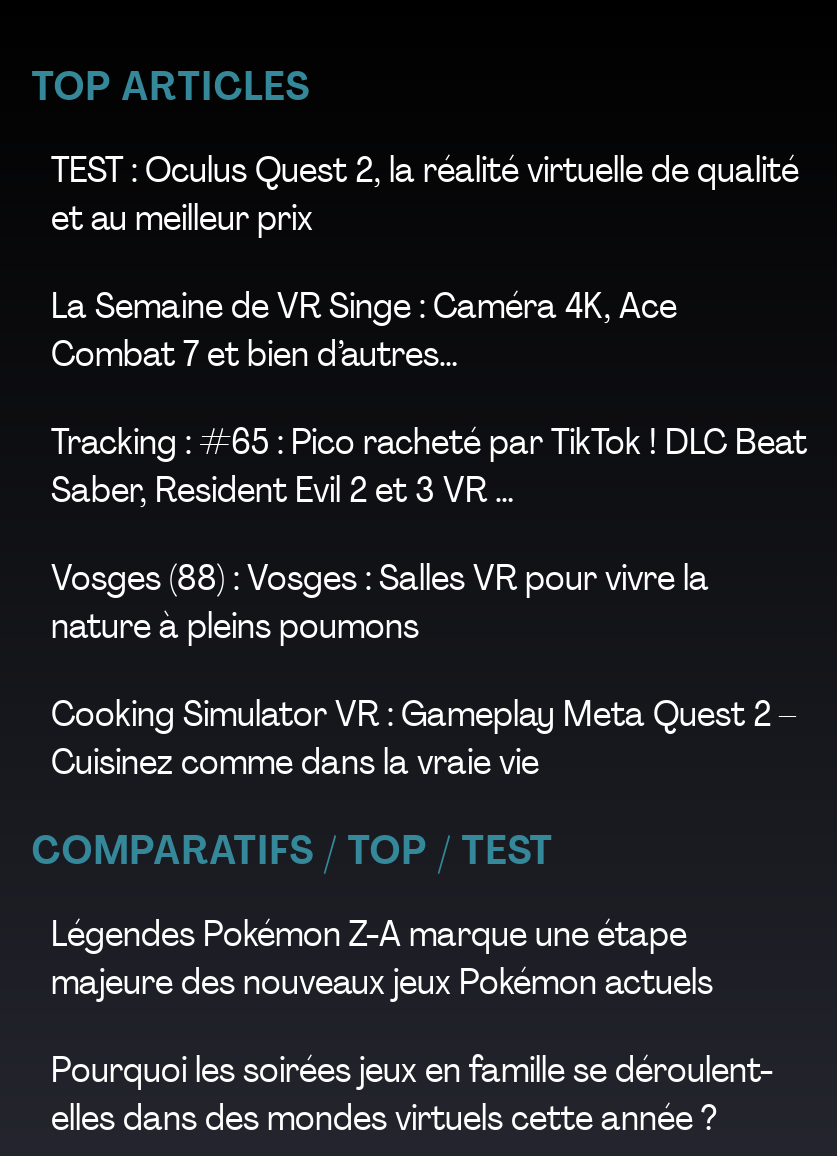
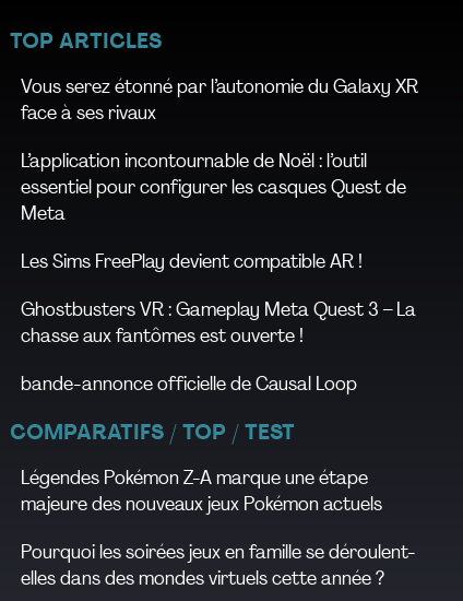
[51,153,799,239] TEST : Oculus Quest 2, la réalité virtuelle de qualité | et au meilleur prix -> [21,77,418,124] Vous serez étonné par l’autonomie du Galaxy XR | face à ses rivaux
[51,289,677,375] La Semaine de VR Singe : Caméra 4K, Ace | Combat 7 et bien d’autres… -> [21,152,406,225] L’application incontournable de Noël : l’outil | essentiel pour configurer les casques Quest de | Meta
[51,425,807,511] Tracking : #65 : Pico racheté par TikTok ! DLC Beat | Saber, Resident Evil 2 et 3 VR … -> [21,252,363,273] Les Sims FreePlay devient compatible AR !
[51,561,709,647] Vosges (88) : Vosges : Salles VR pour vivre la | nature à pleins poumons -> [21,300,416,347] Ghostbusters VR : Gameplay Meta Quest 3 – La | chasse aux fantômes est ouverte !
[51,697,795,783] Cooking Simulator VR : Gameplay Meta Quest 2 – | Cuisinez comme dans la vraie vie -> [21,374,357,395] bande-annonce officielle de Causal Loop

